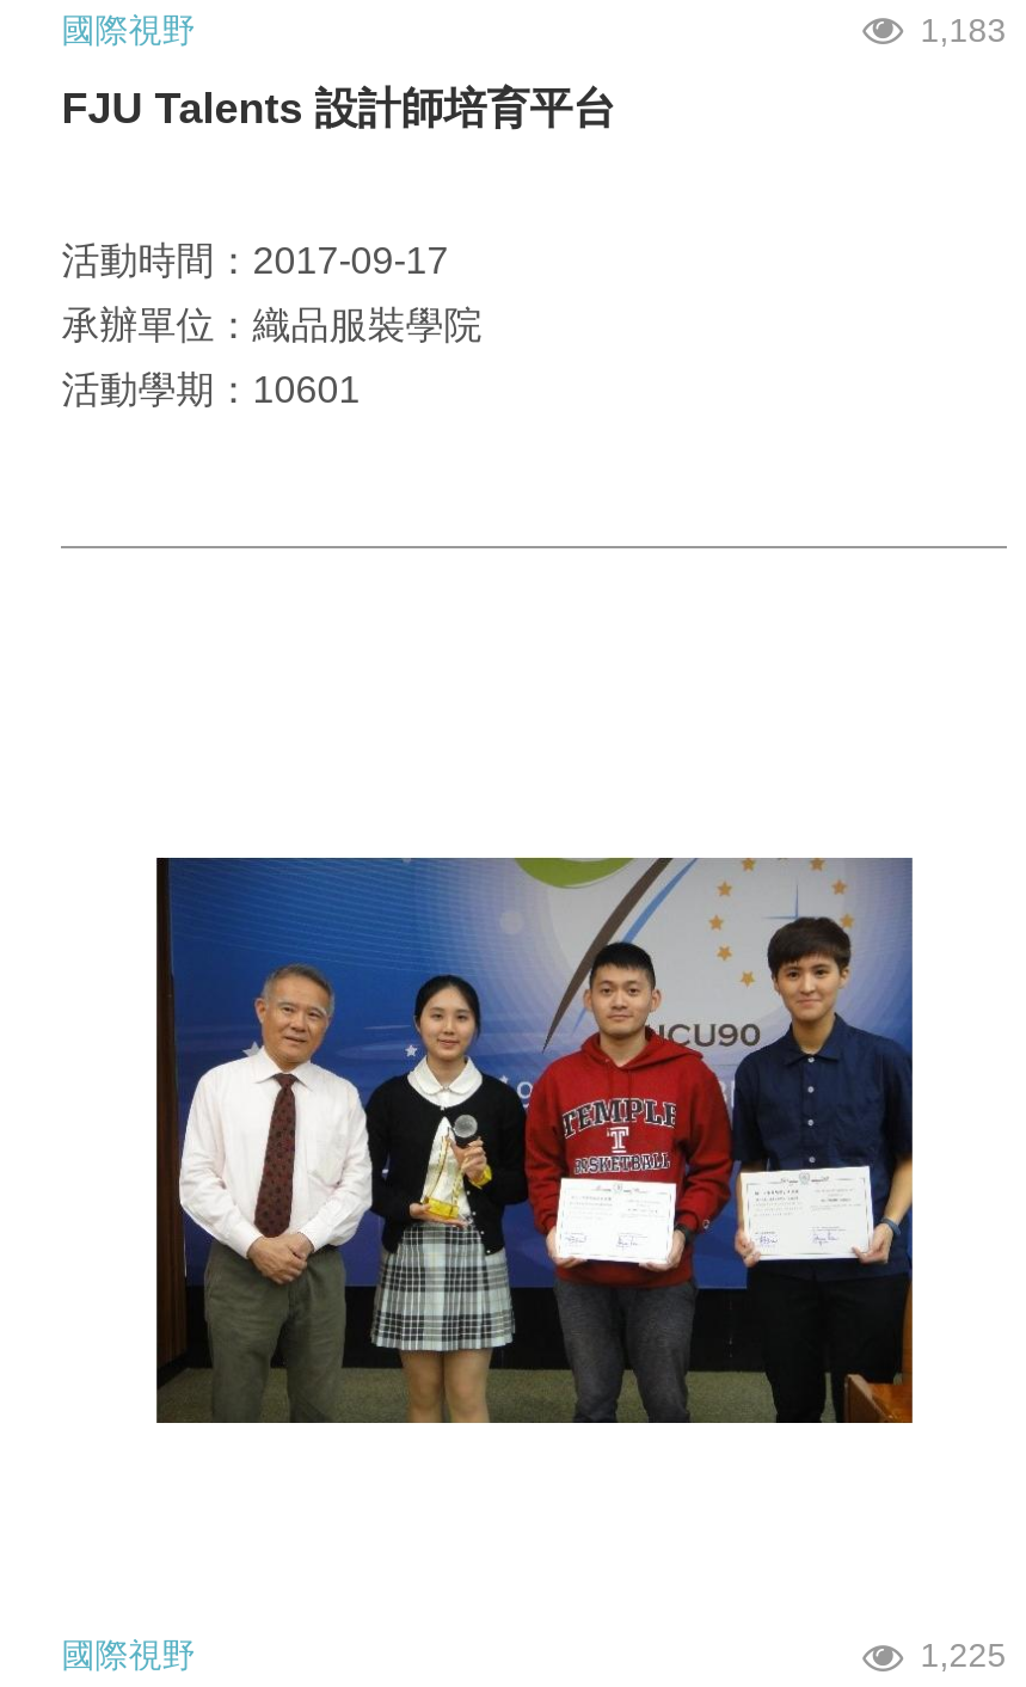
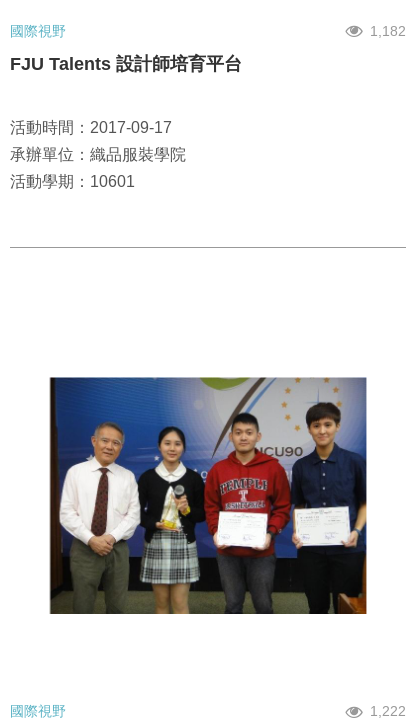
[920,10,1006,48] 1,183 -> [370,23,406,39] 1,182
[920,1636,1006,1674] 1,225 -> [370,703,406,719] 1,222

